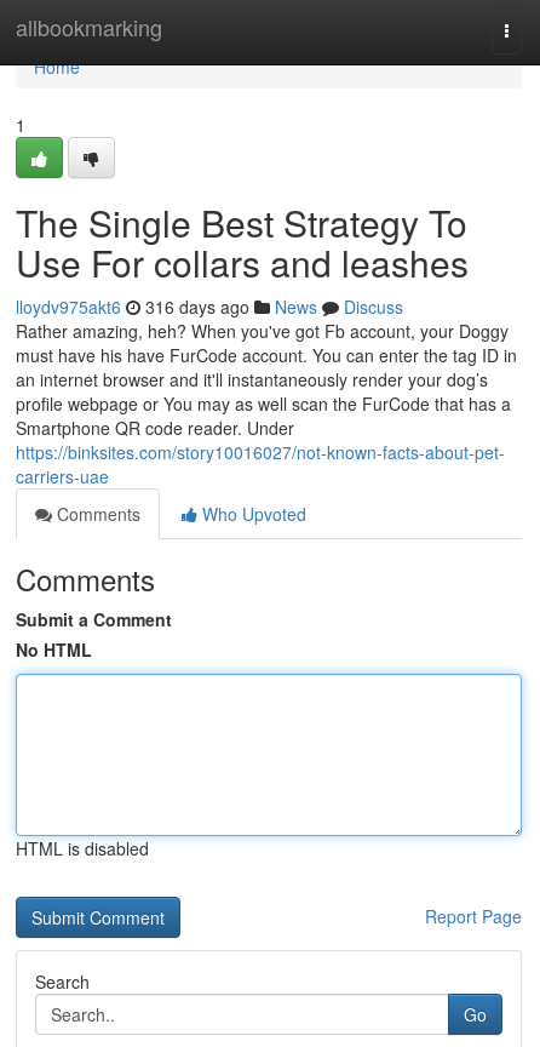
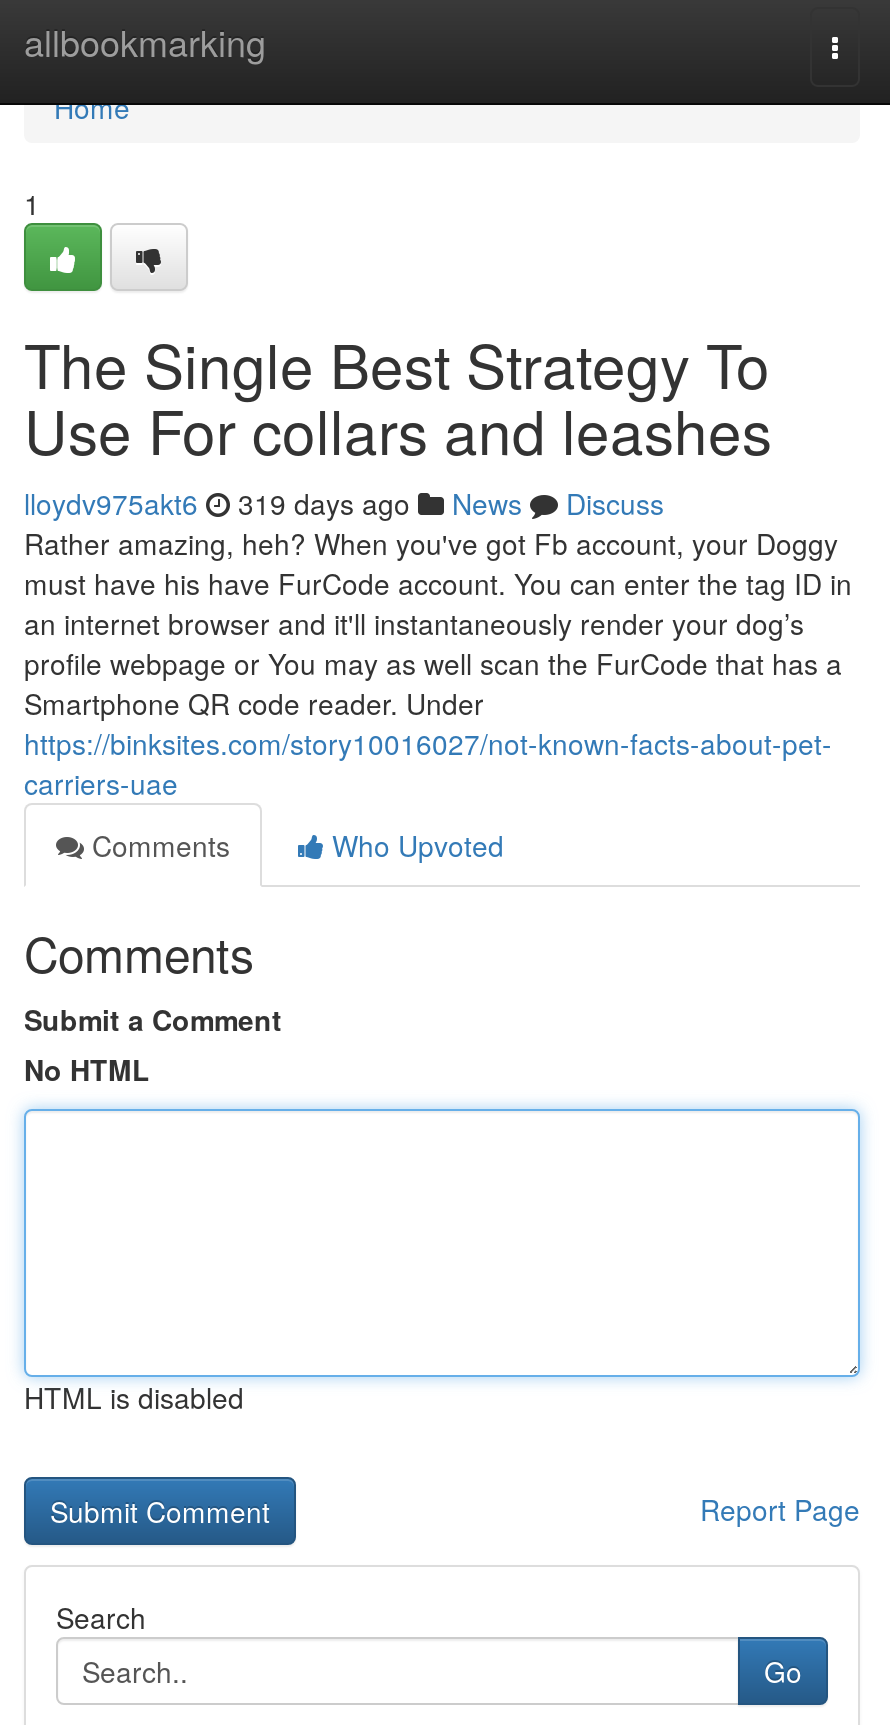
[16,294,403,319] lloydv975akt6 316 days ago News Discuss -> [24,483,664,523] lloydv975akt6 319 days ago News Discuss

